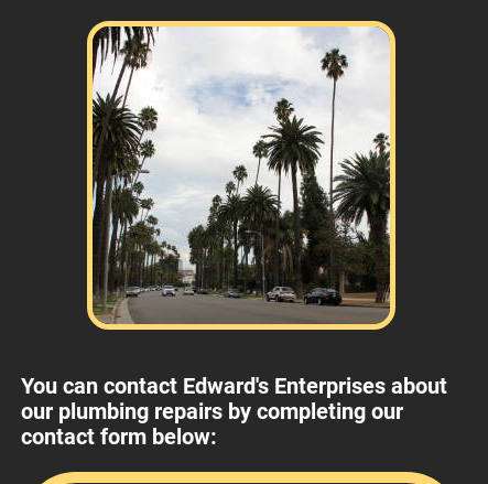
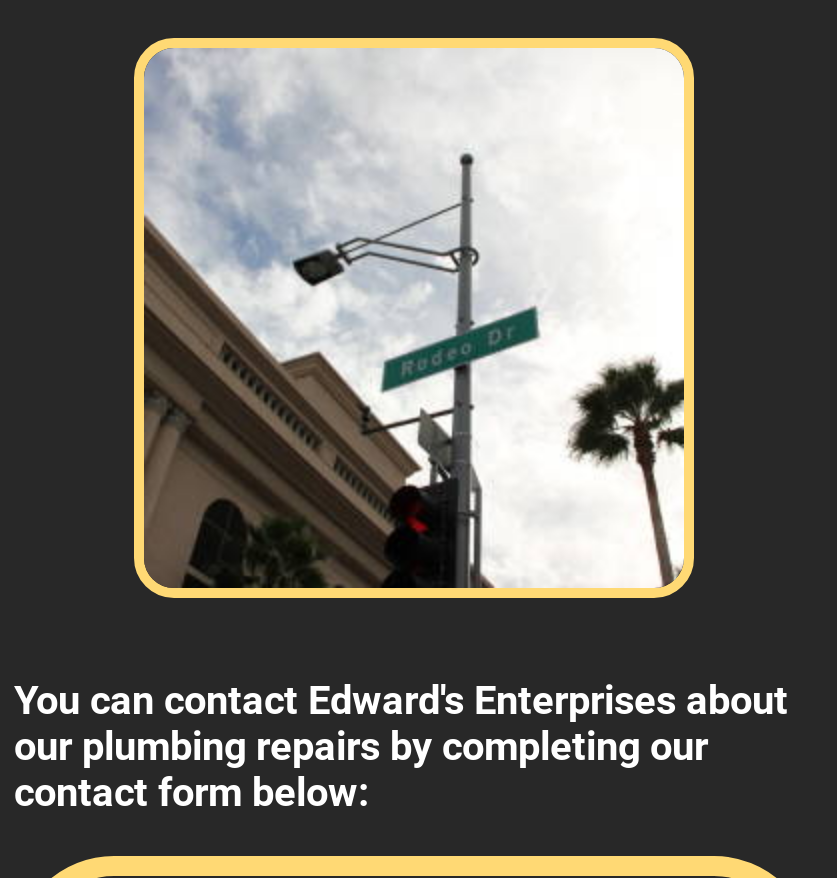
[91,26,391,325] [image] -> [142,50,686,590] [image]

